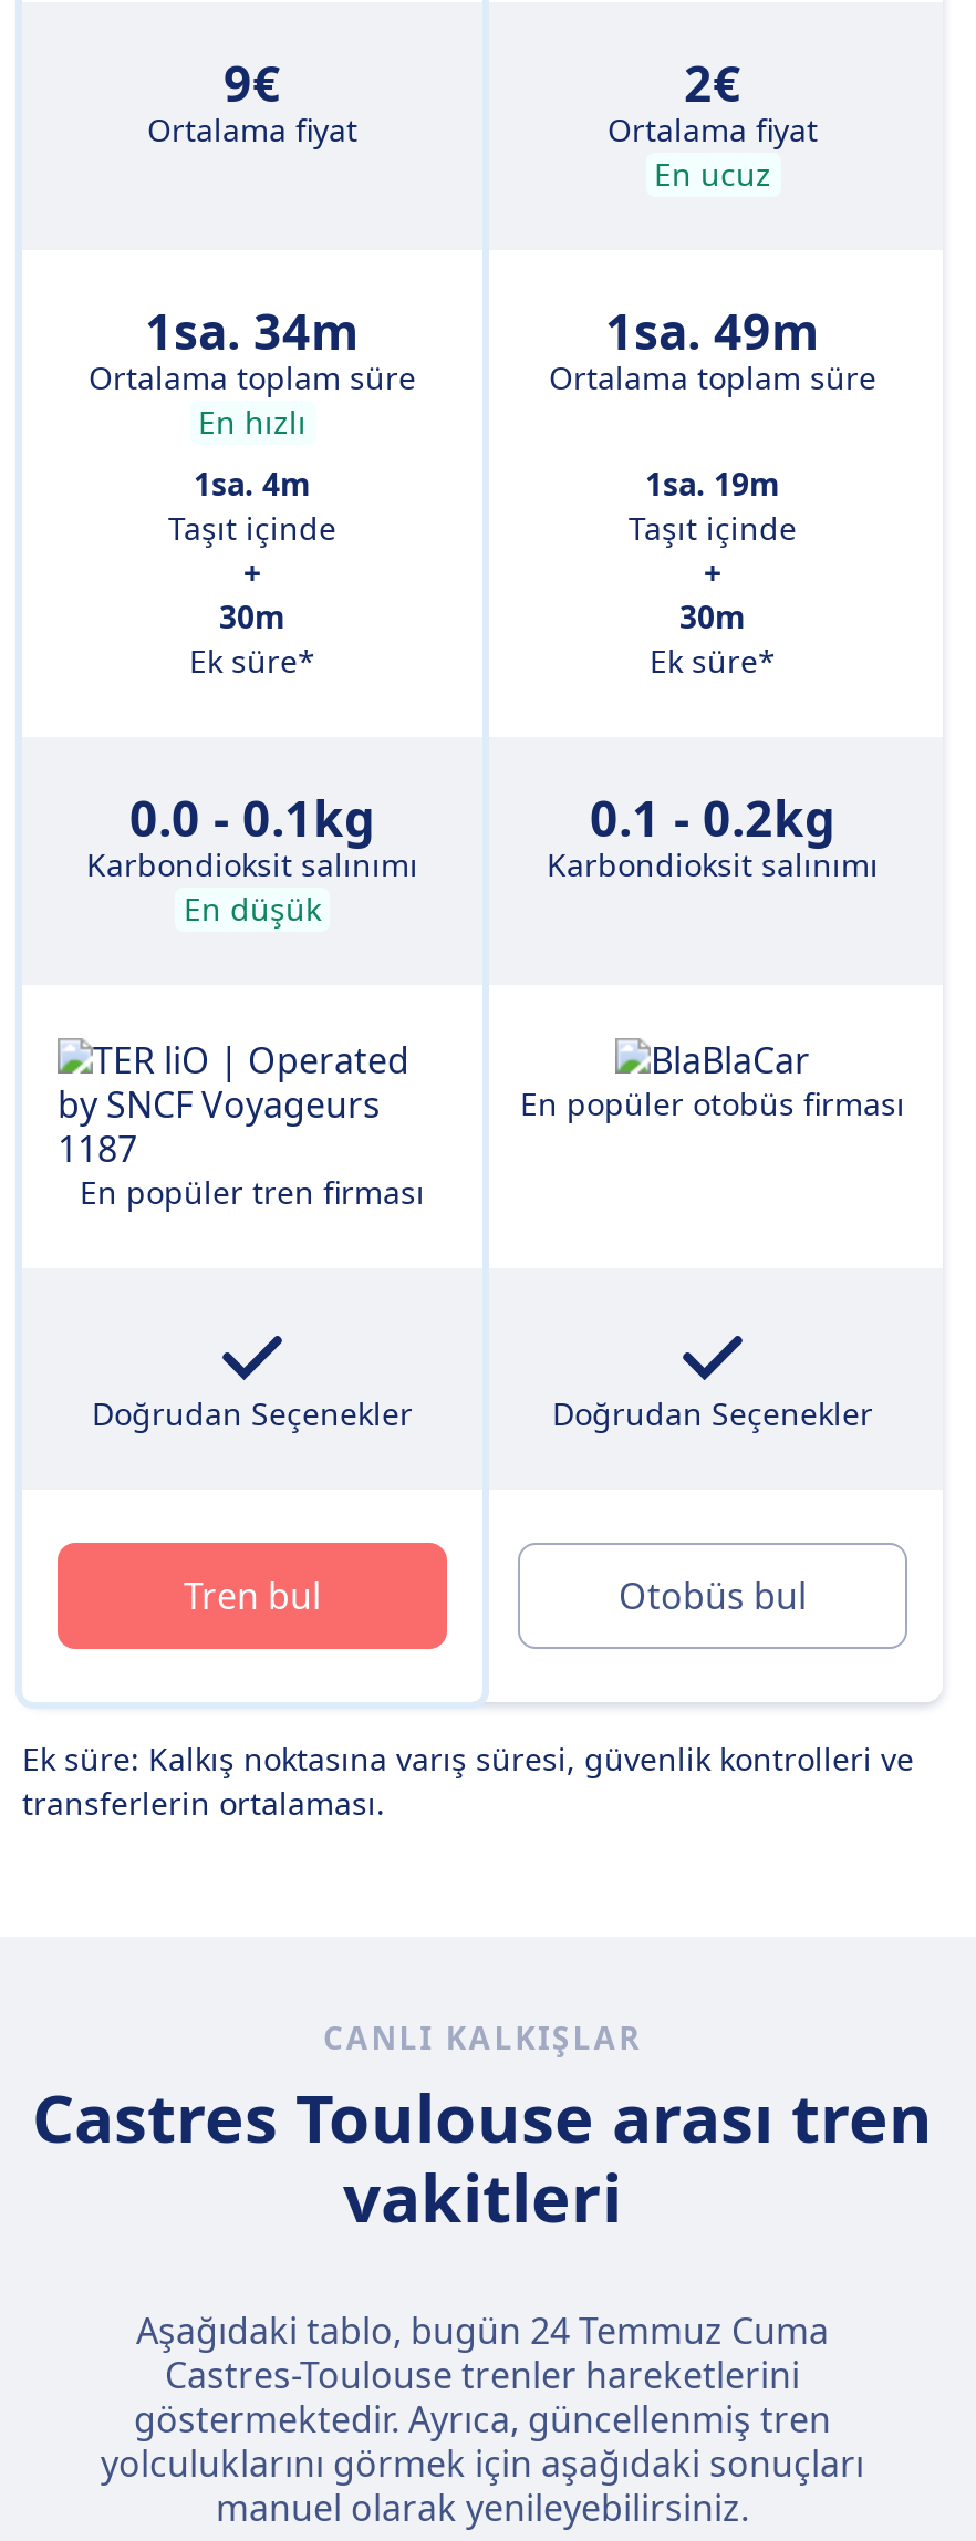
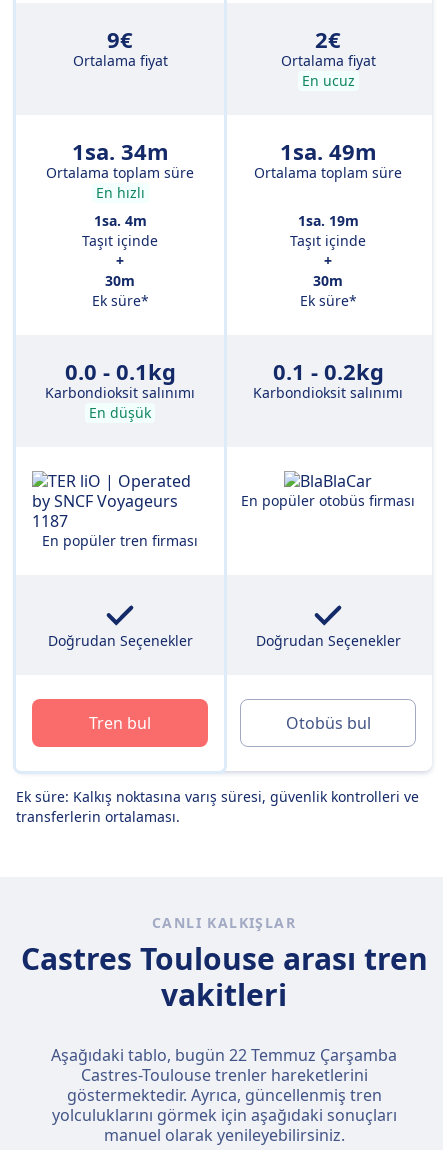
[136,2306,829,2355] Aşağıdaki tablo, bugün 24 Temmuz Cuma -> [51,1044,397,1066] Aşağıdaki tablo, bugün 22 Temmuz Çarşamba

